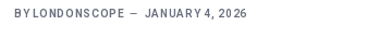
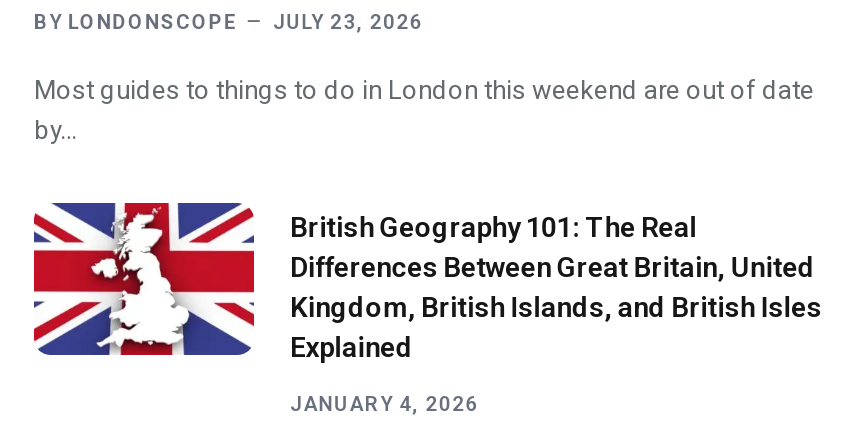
none -> [32,11,822,363] [image] | JULY 23, 2026 | Most guides to things to do in London this weekend are out of date | by… | British Geography 101: The Real | Differences Between Great Britain, United | Kingdom, British Islands, and British Isles | Explained

